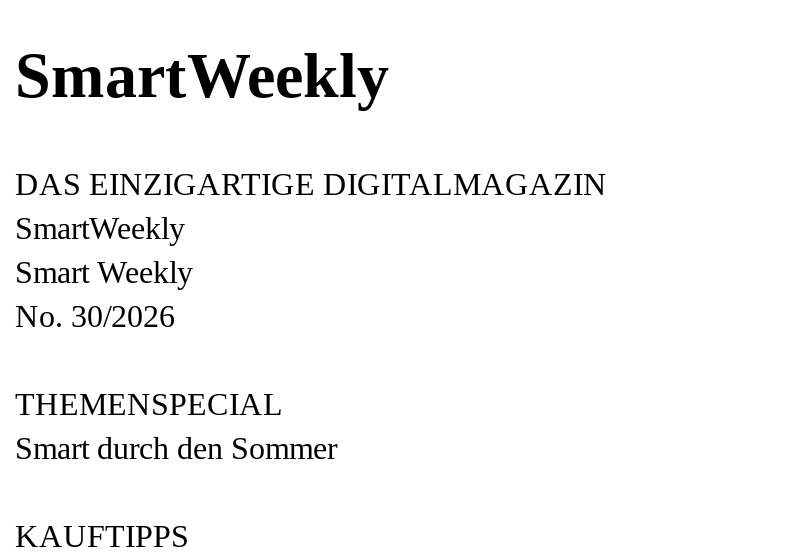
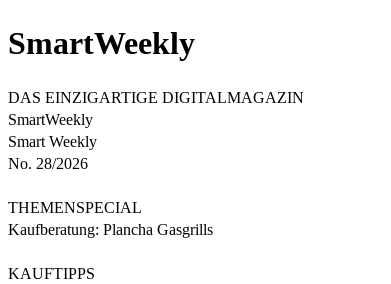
[15,299,175,333] No. 30/2026 -> [8,155,88,172] No. 28/2026
[15,431,337,465] Smart durch den Sommer -> [8,221,213,238] Kaufberatung: Plancha Gasgrills

